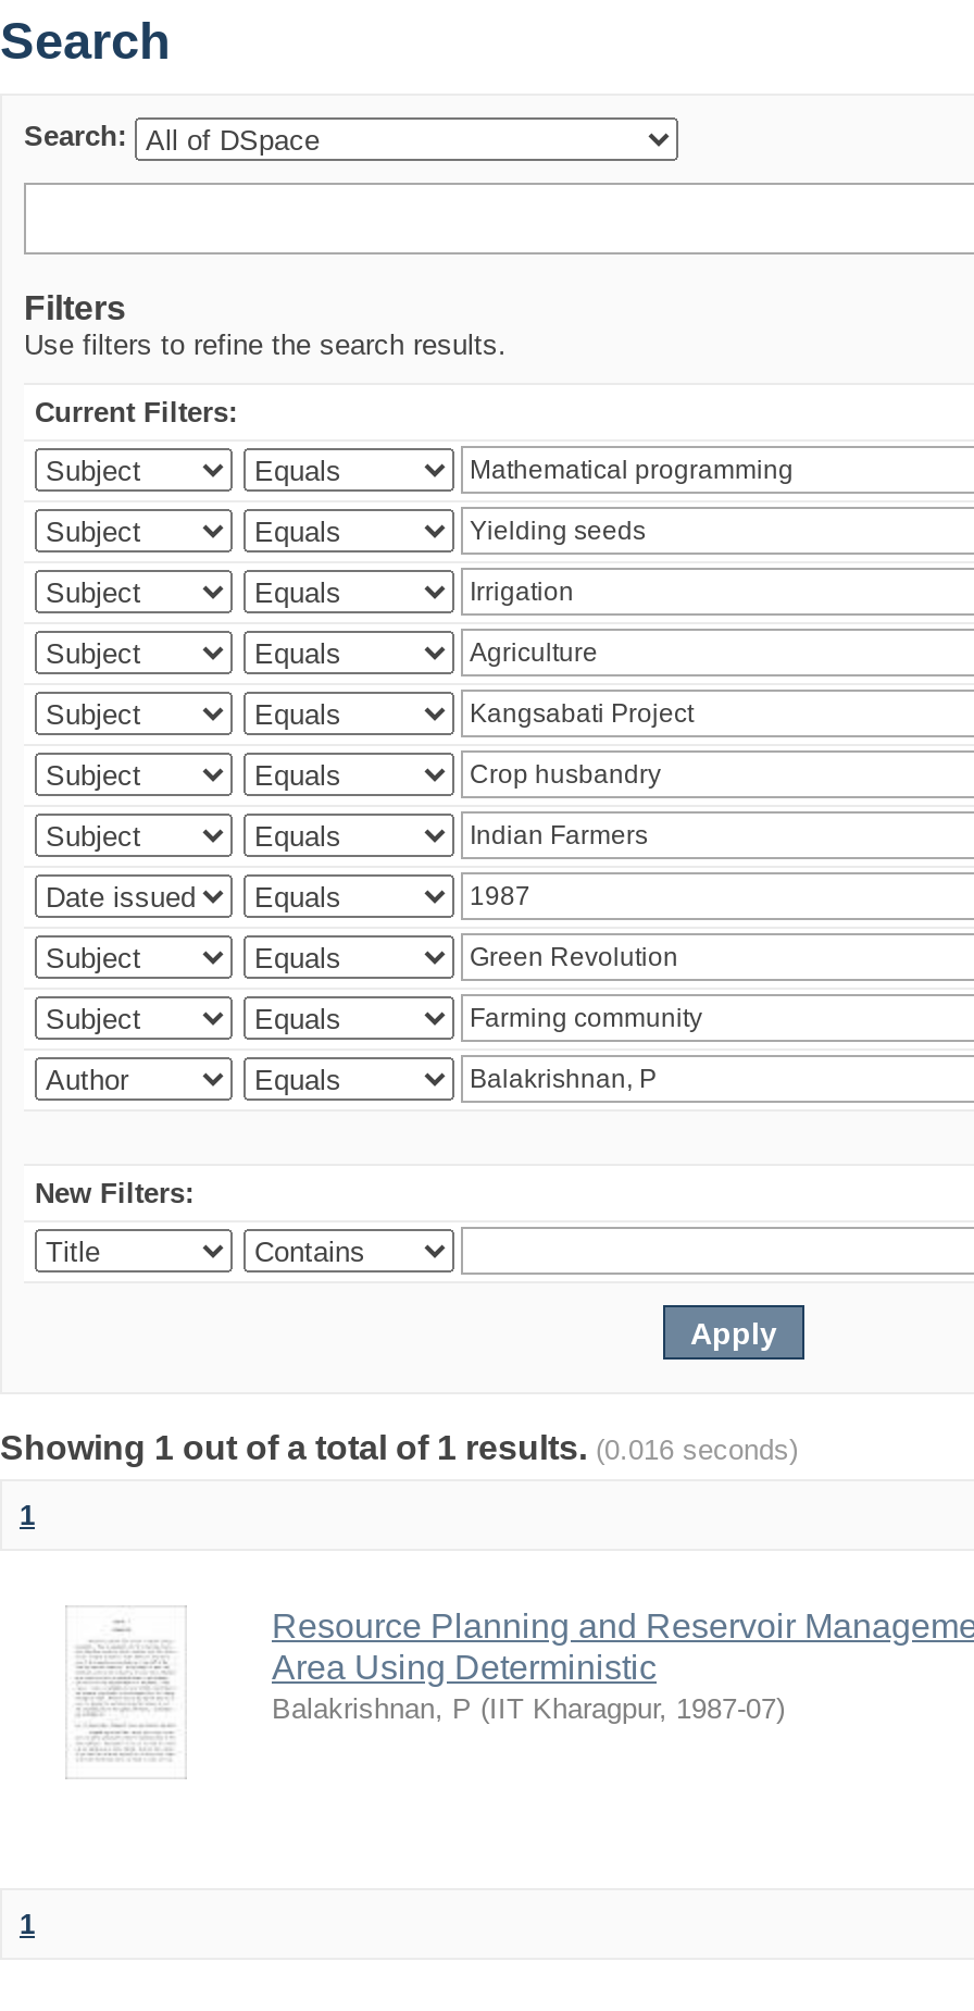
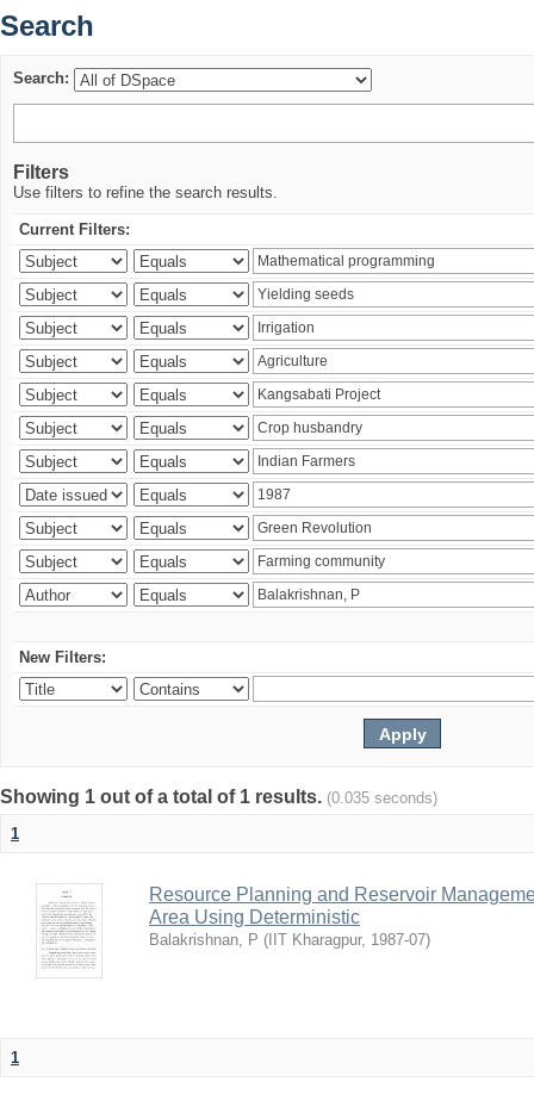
[0,1429,798,1466] Showing 1 out of a total of 1 results. (0.016 seconds) -> [0,787,437,807] Showing 1 out of a total of 1 results. (0.035 seconds)

